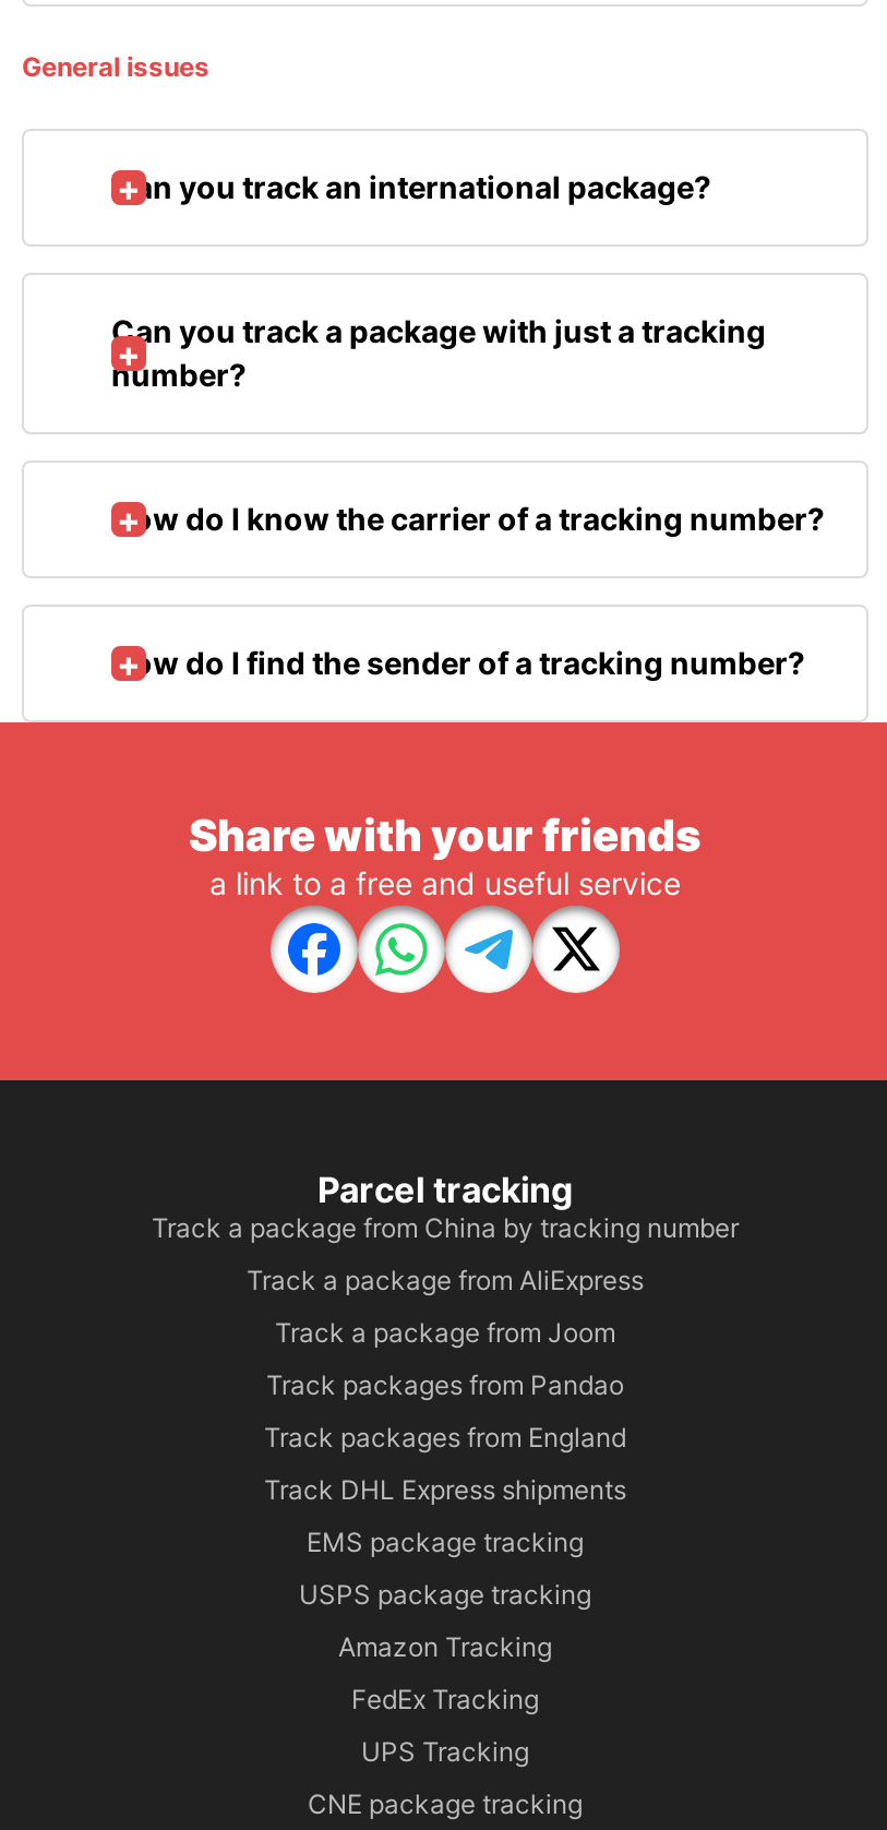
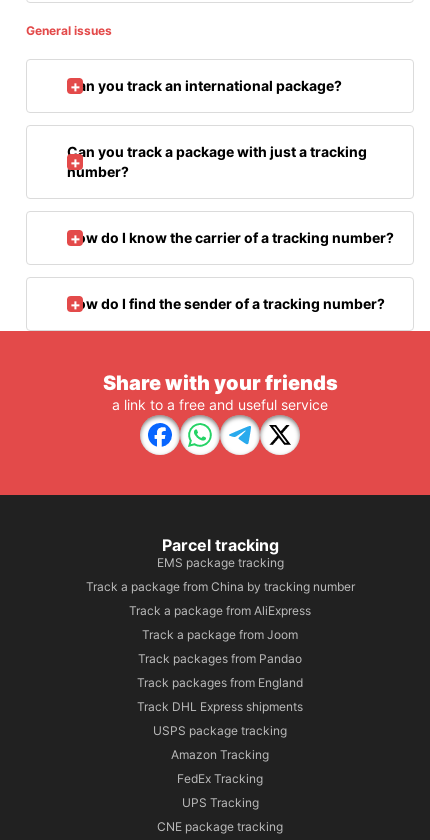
moved [152,1211,739,1506] -> [85,579,354,714]: Track a package from China by tracking number | Track a package from AliExpress | Track a package from Joom | Track packages from Pandao | Track packages from England | Track DHL Express shipments
moved [307,1526,584,1558] -> [156,555,283,570]: EMS package tracking

